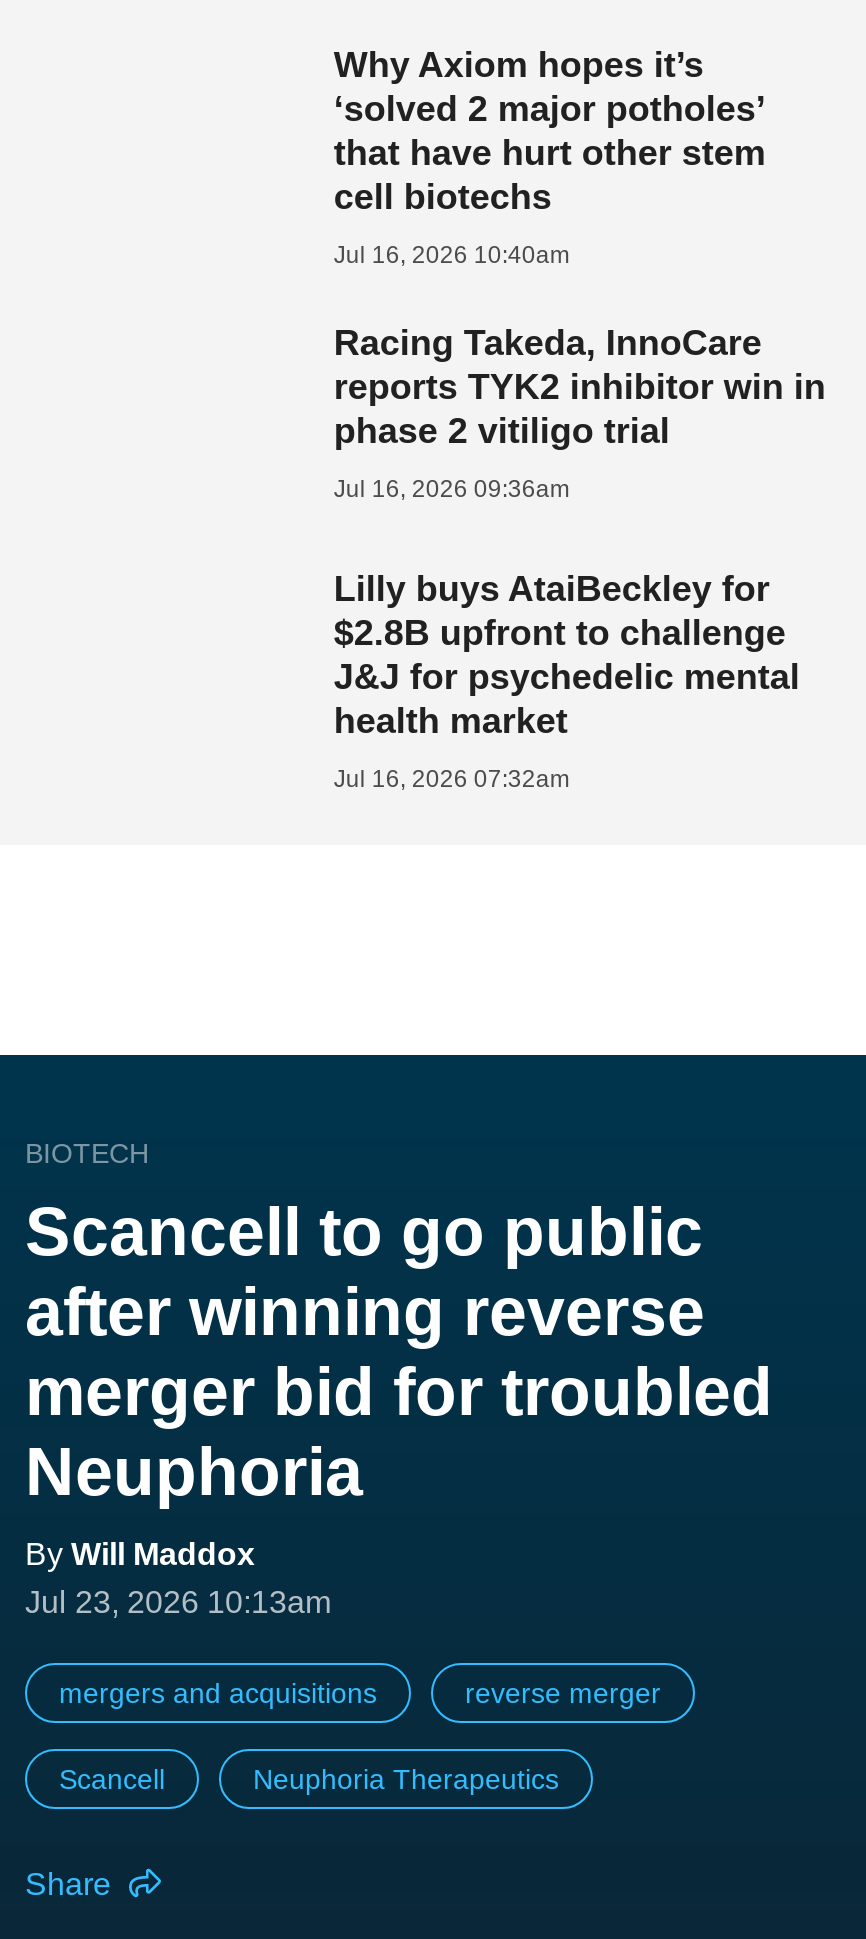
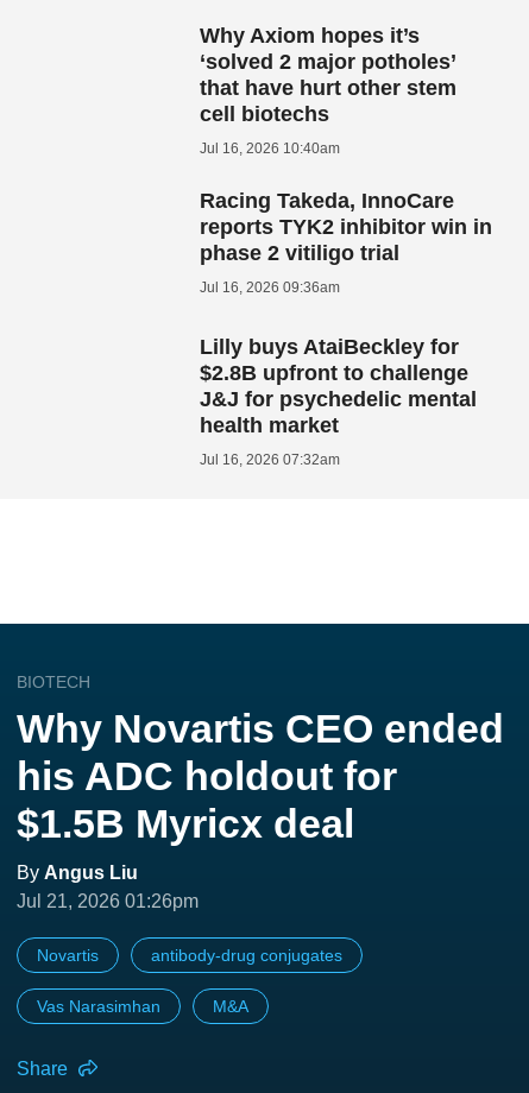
[25,1192,773,1618] Scancell to go public | after winning reverse | merger bid for troubled | Neuphoria | By Will Maddox | Jul 23, 2026 10:13am -> [17,705,504,911] Why Novartis CEO ended | his ADC holdout for | $1.5B Myricx deal | By Angus Liu | Jul 21, 2026 01:26pm
[59,1676,661,1708] mergers and acquisitions | reverse merger -> [37,945,342,964] Novartis | antibody-drug conjugates
[59,1762,559,1794] Scancell | Neuphoria Therapeutics -> [37,996,248,1015] Vas Narasimhan | M&A

